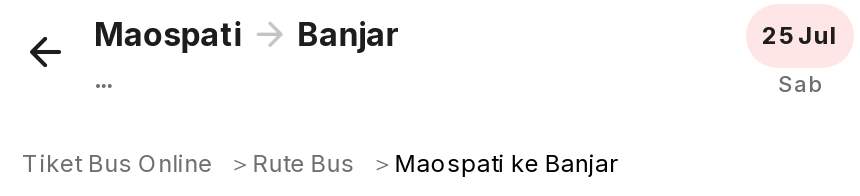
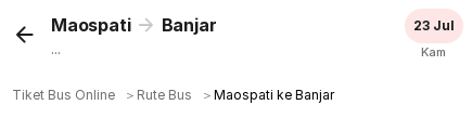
[762,20,838,50] 25 Jul -> [413,17,455,34] 23 Jul
[778,70,822,98] Sab -> [421,44,447,60] Kam

